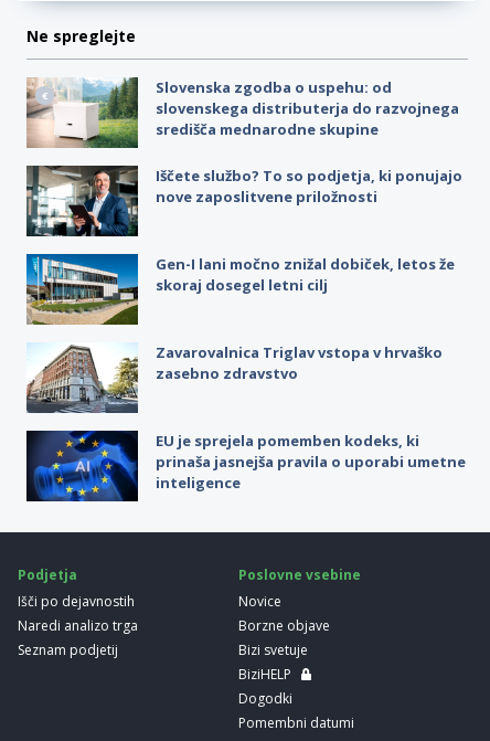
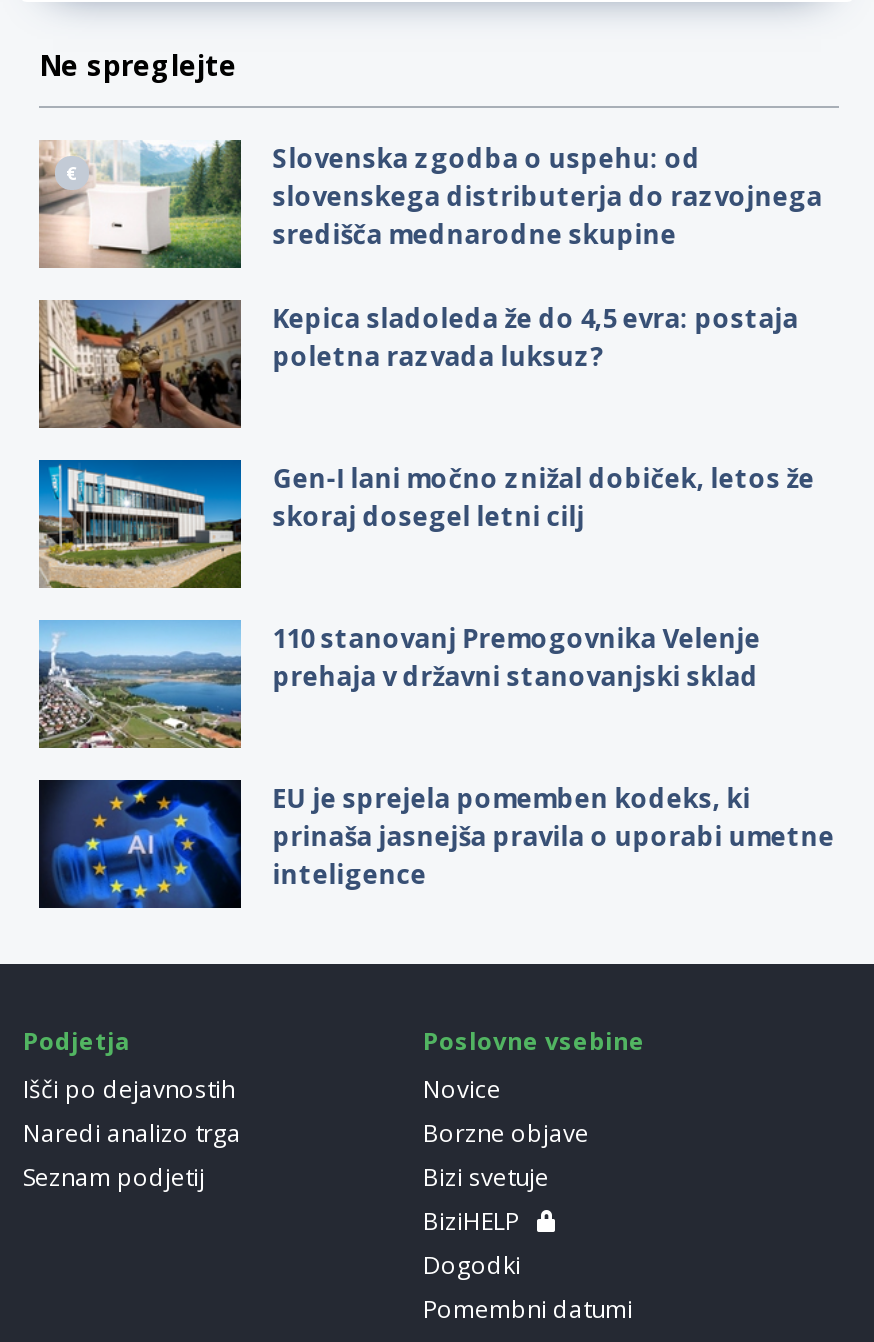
[25,165,462,237] [image] | Iščete službo? To so podjetja, ki ponujajo | nove zaposlitvene priložnosti -> [37,298,799,430] [image] | Kepica sladoleda že do 4,5 evra: postaja | poletna razvada luksuz?
[26,342,442,413] [image] | Zavarovalnica Triglav vstopa v hrvaško | zasebno zdravstvo -> [37,618,761,750] [image] | 110 stanovanj Premogovnika Velenje | prehaja v državni stanovanjski sklad

